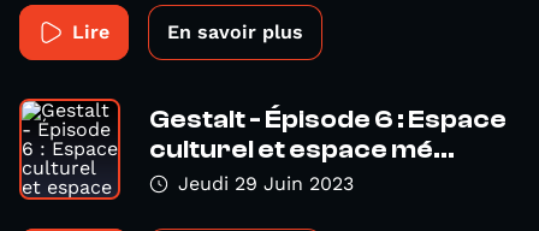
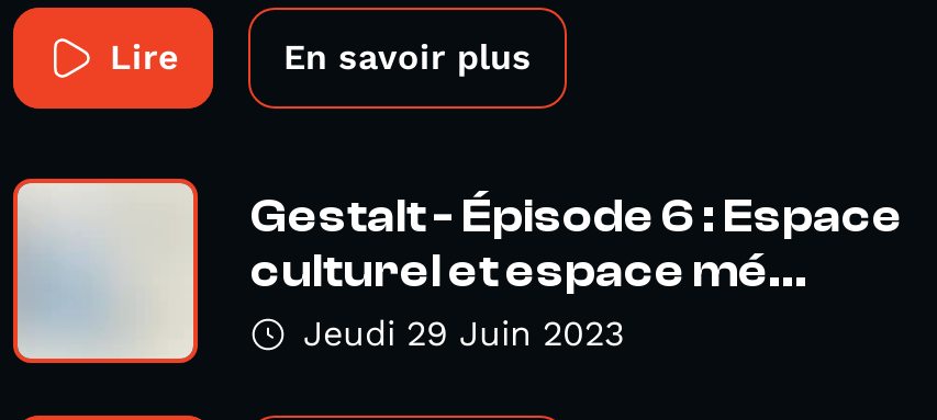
[22,101,118,197] [image] -> [15,181,196,361] [image]

